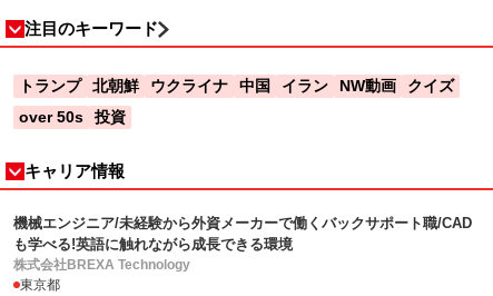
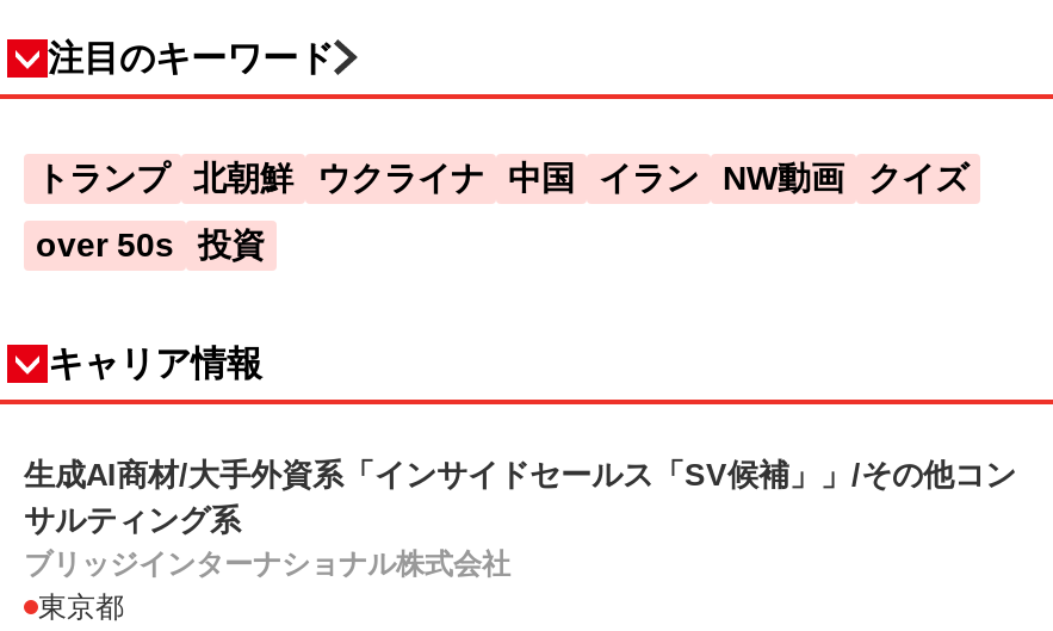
[13,215,472,273] 機械エンジニア/未経験から外資メーカーで働くバックサポート職/CAD | も学べる!英語に触れながら成長できる環境 | 株式会社BREXA Technology -> [24,457,1016,581] 生成AI商材/大手外資系「インサイドセールス「SV候補」」/その他コン | サルティング系 | ブリッジインターナショナル株式会社

